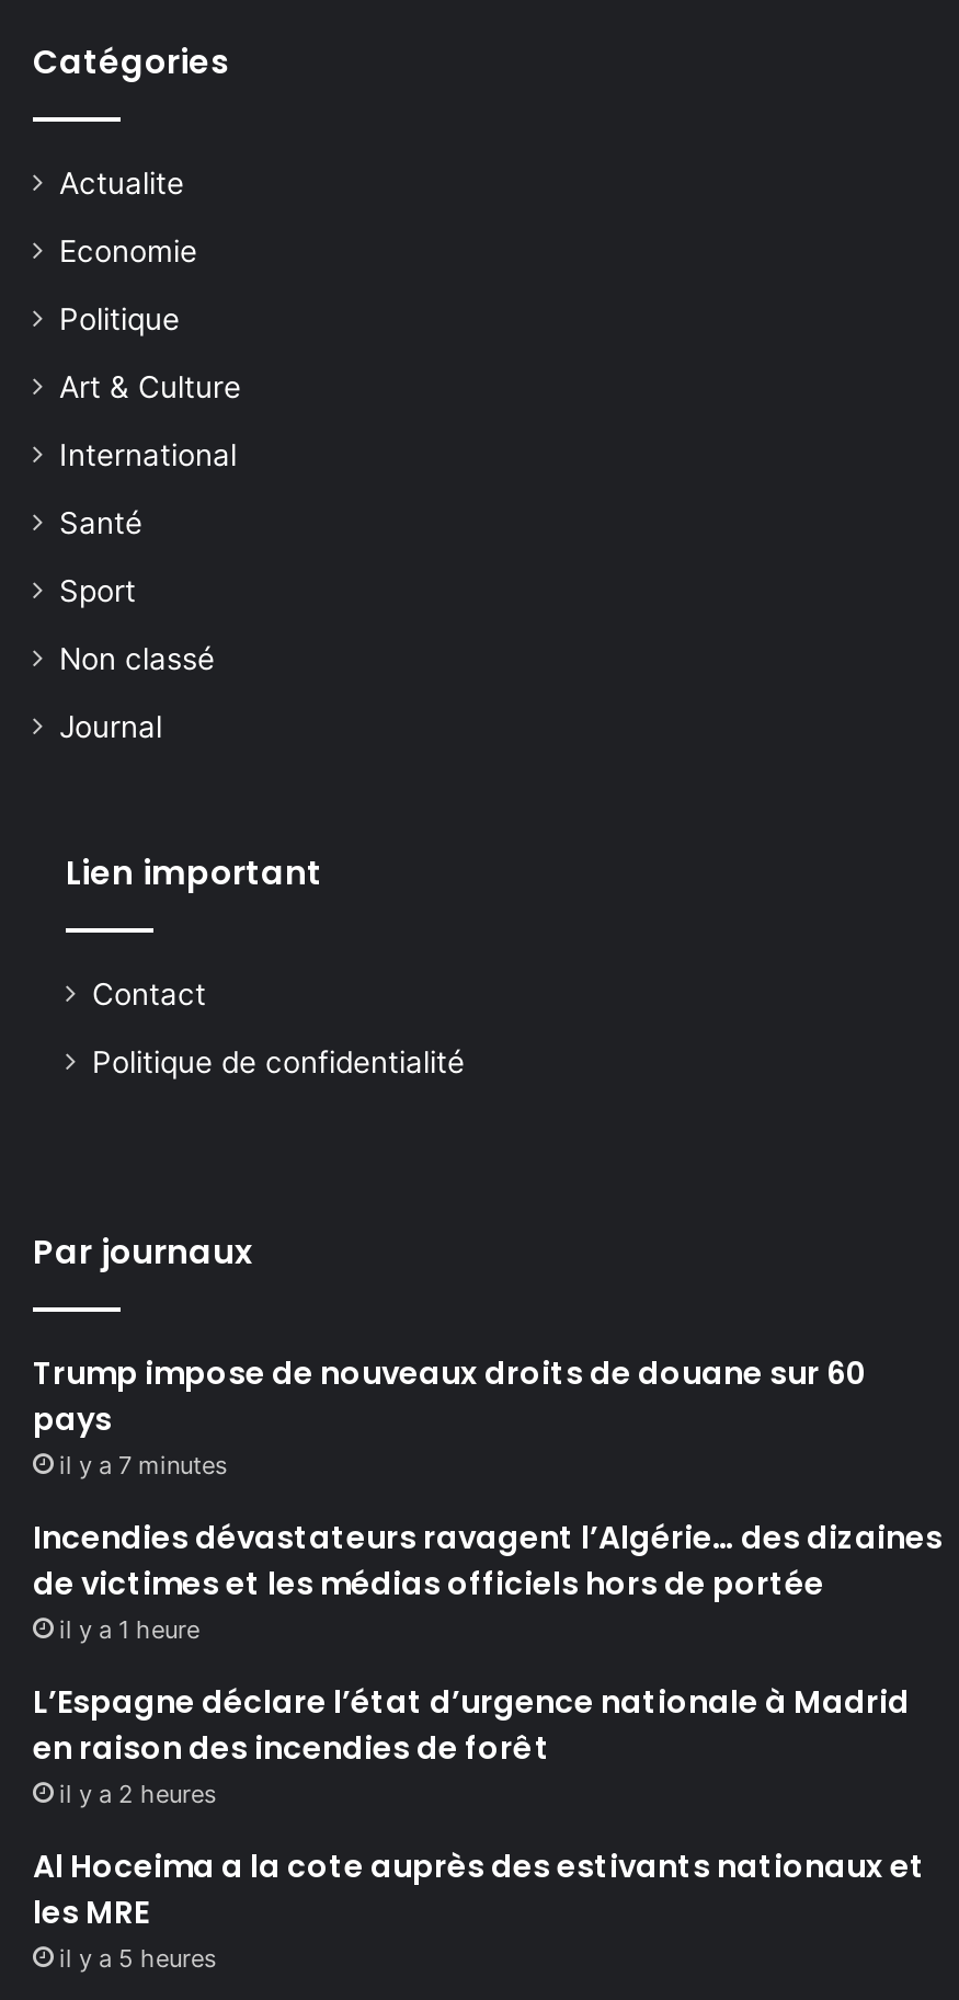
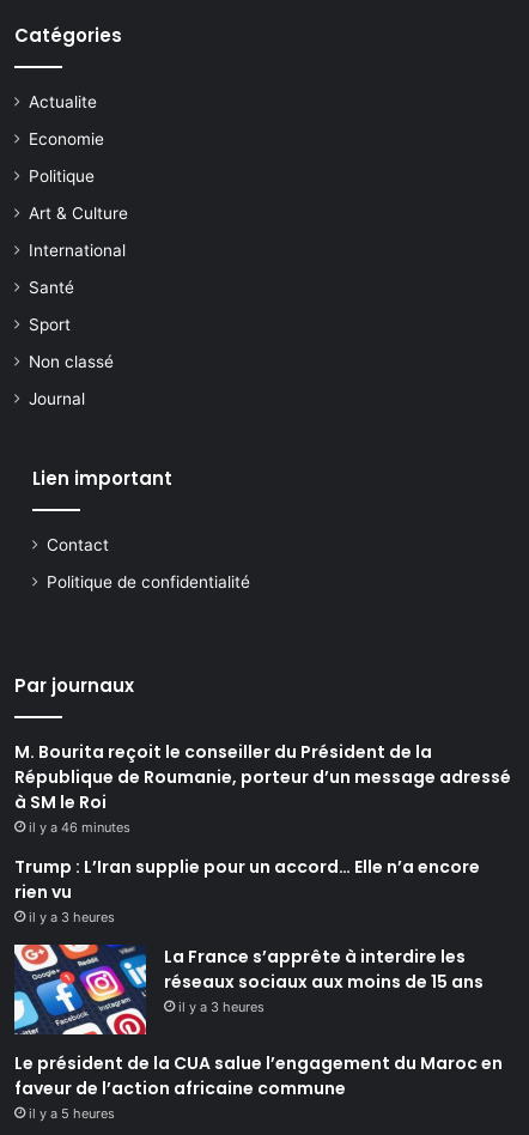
[33,1351,868,1481] Trump impose de nouveaux droits de douane sur 60 | pays | il y a 7 minutes -> [14,740,511,836] M. Bourita reçoit le conseiller du Président de la | République de Roumanie, porteur d’un message adressé | à SM le Roi | il y a 46 minutes
[33,1516,943,1645] Incendies dévastateurs ravagent l’Algérie… des dizaines | de victimes et les médias officiels hors de portée | il y a 1 heure -> [14,855,480,926] Trump : L’Iran supplie pour un accord… Elle n’a encore | rien vu | il y a 3 heures
[33,1680,910,1810] L’Espagne déclare l’état d’urgence nationale à Madrid | en raison des incendies de forêt | il y a 2 heures -> [164,945,484,1015] La France s’apprête à interdire les | réseaux sociaux aux moins de 15 ans | il y a 3 heures
[33,1845,925,1934] Al Hoceima a la cote auprès des estivants nationaux et | les MRE -> [14,1051,503,1100] Le président de la CUA salue l’engagement du Maroc en | faveur de l’action africaine commune

